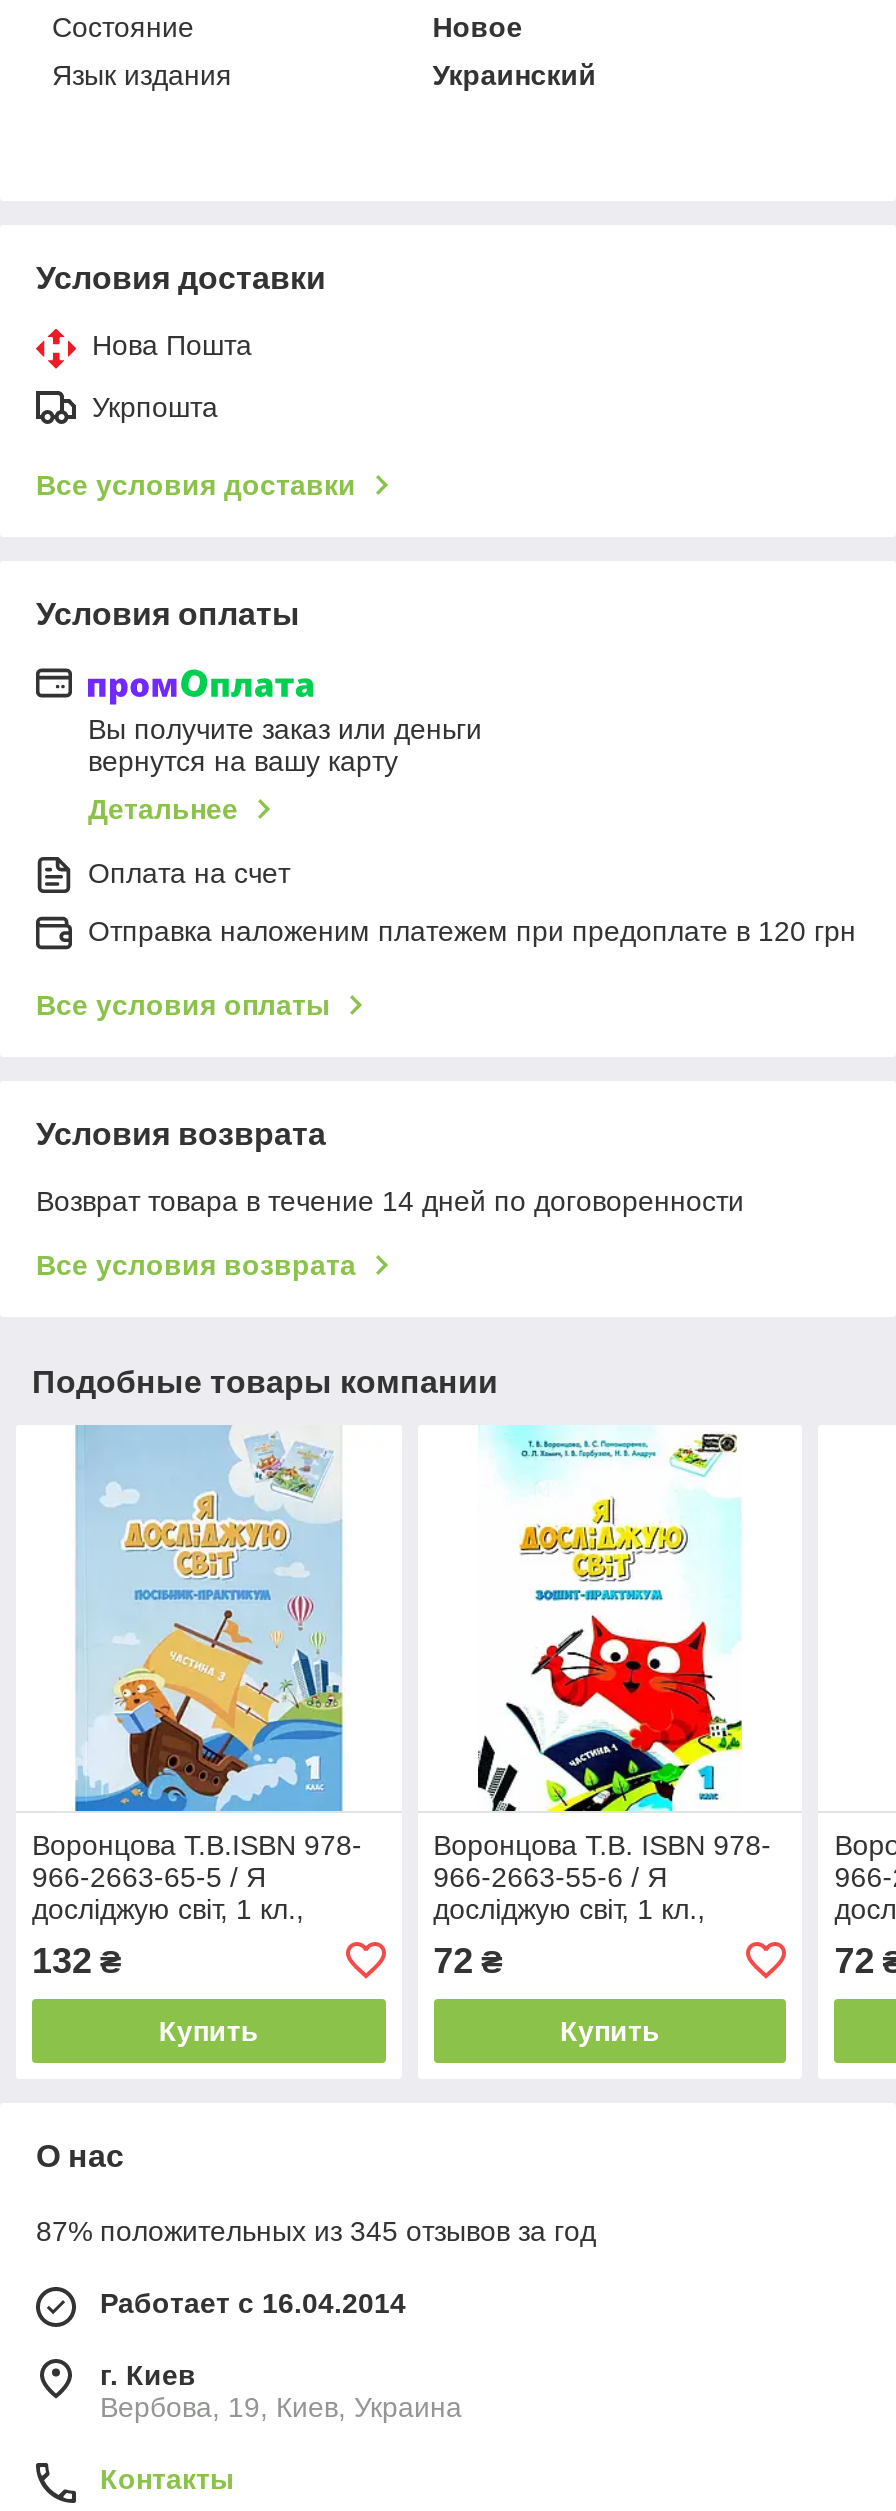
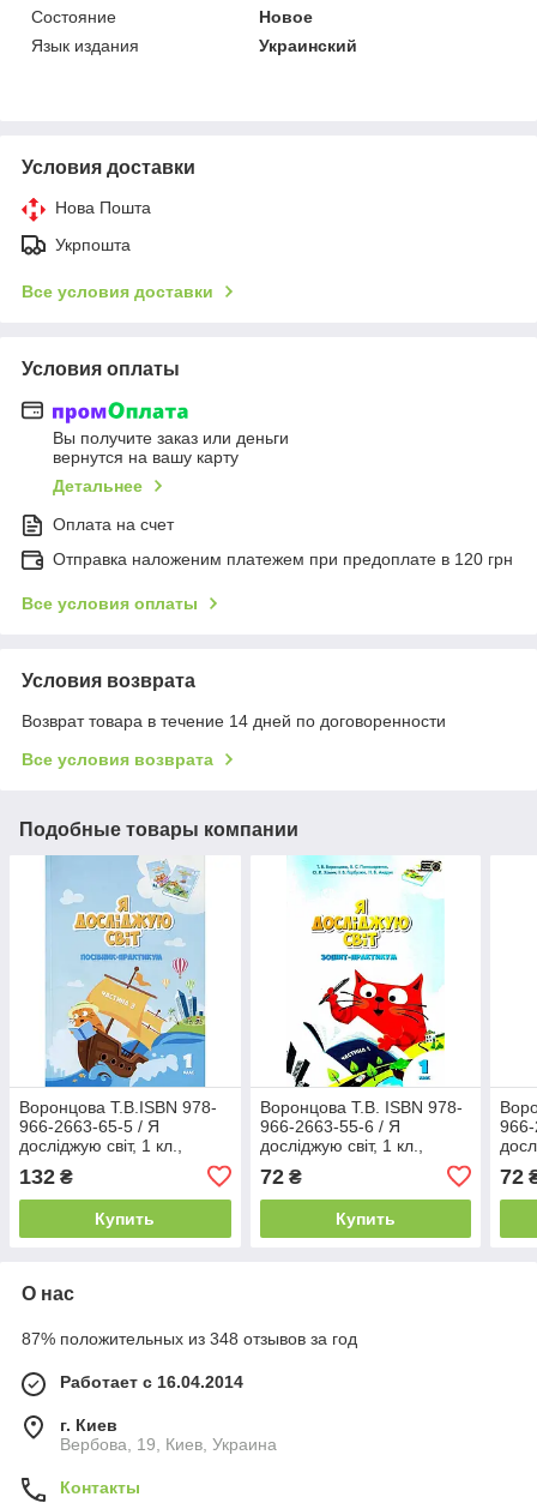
[36,2215,596,2247] 87% положительных из 345 отзывов за год -> [22,1329,357,1348] 87% положительных из 348 отзывов за год

